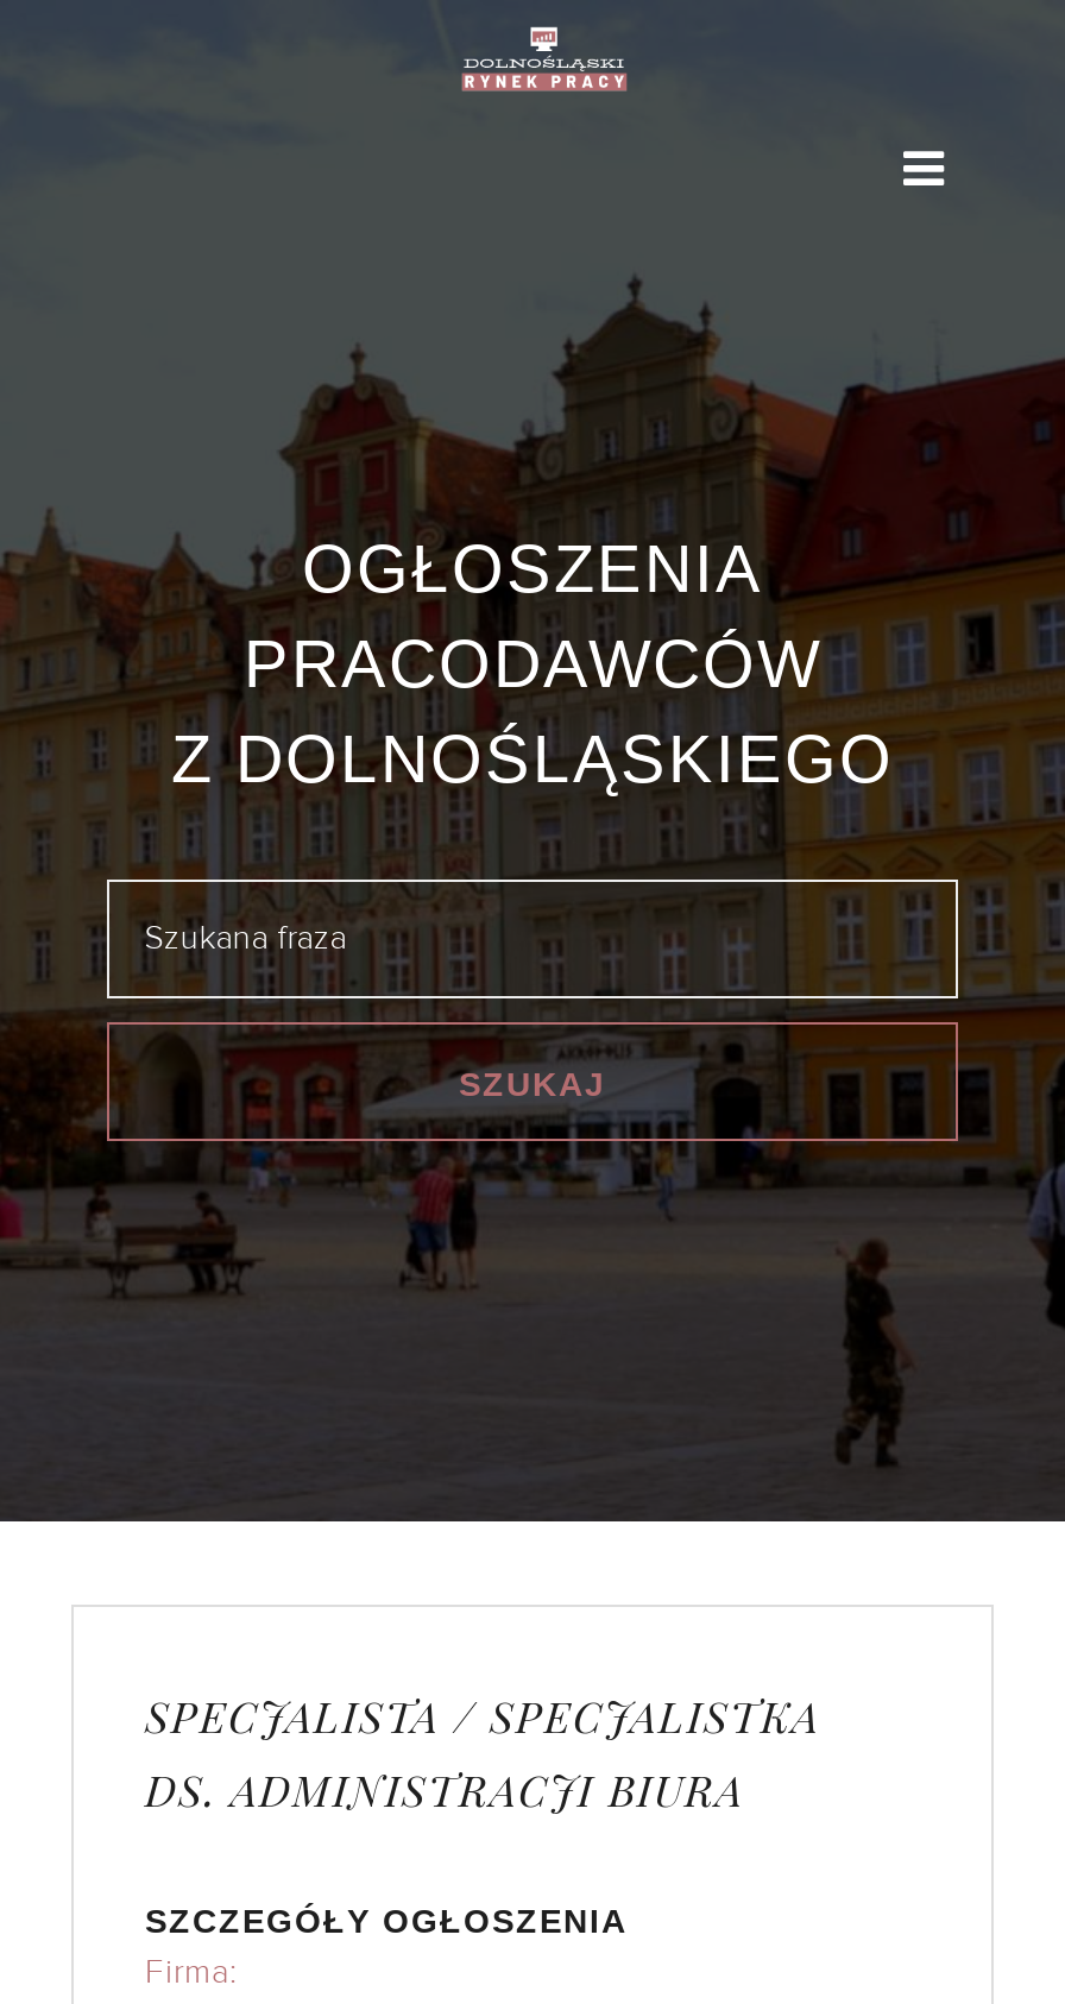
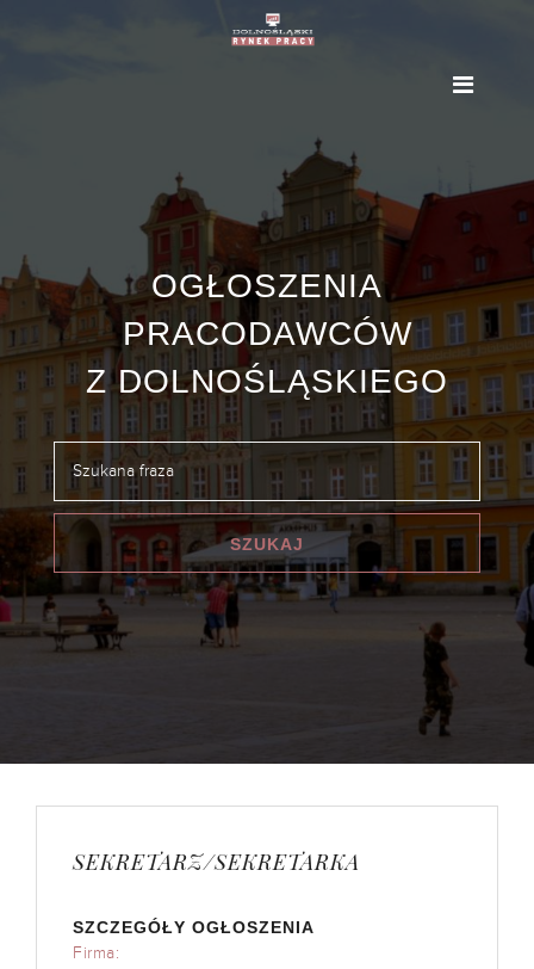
[145,1688,820,1819] SPECJALISTA / SPECJALISTKA | DS. ADMINISTRACJI BIURA -> [73,847,360,876] SEKRETARZ/SEKRETARKA

